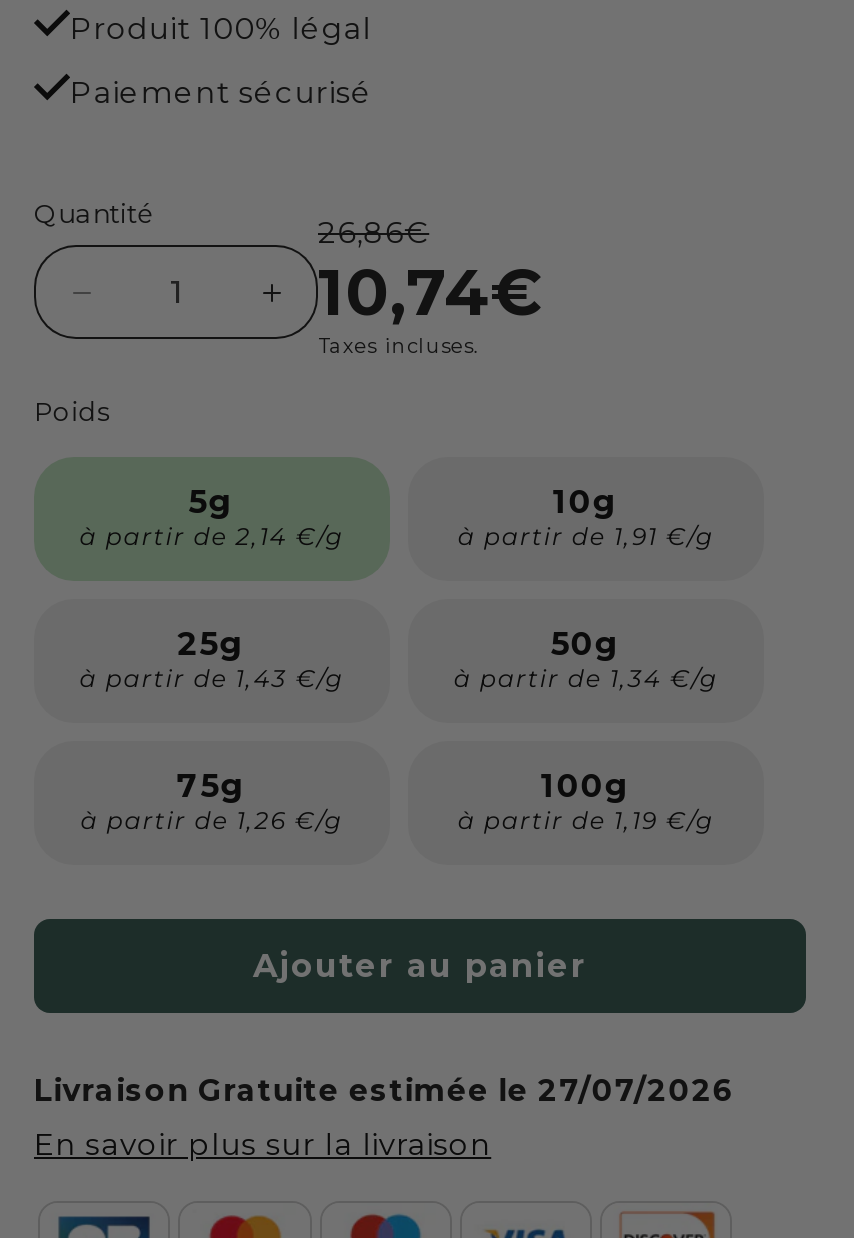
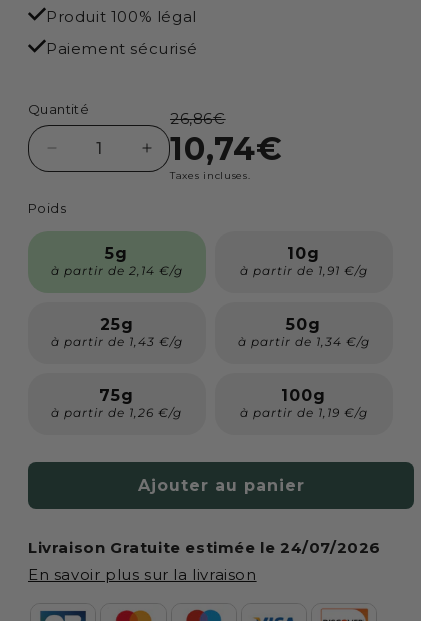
[34,1072,736,1110] Livraison Gratuite estimée le 27/07/2026 -> [28,538,381,557] Livraison Gratuite estimée le 24/07/2026

